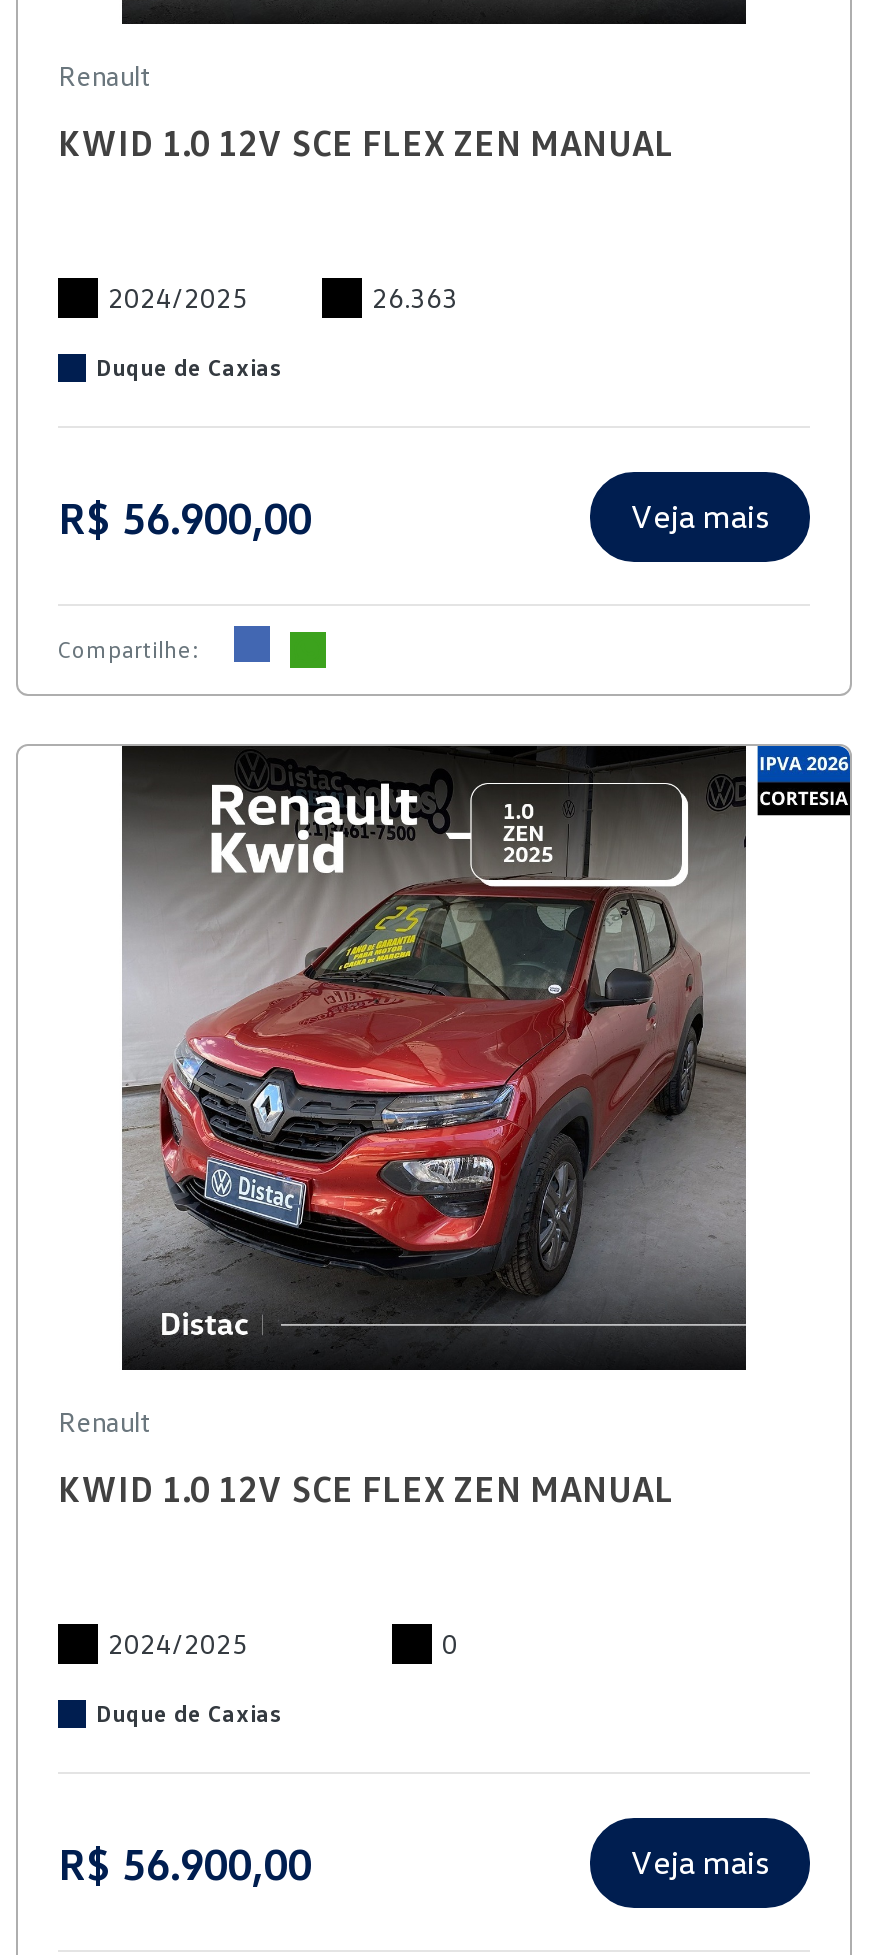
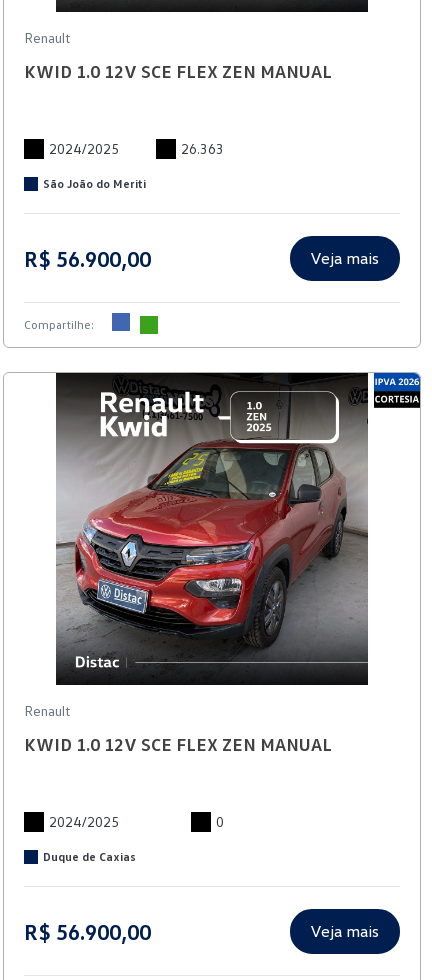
[96,352,282,382] Duque de Caxias -> [43,176,146,191] São João do Meriti

